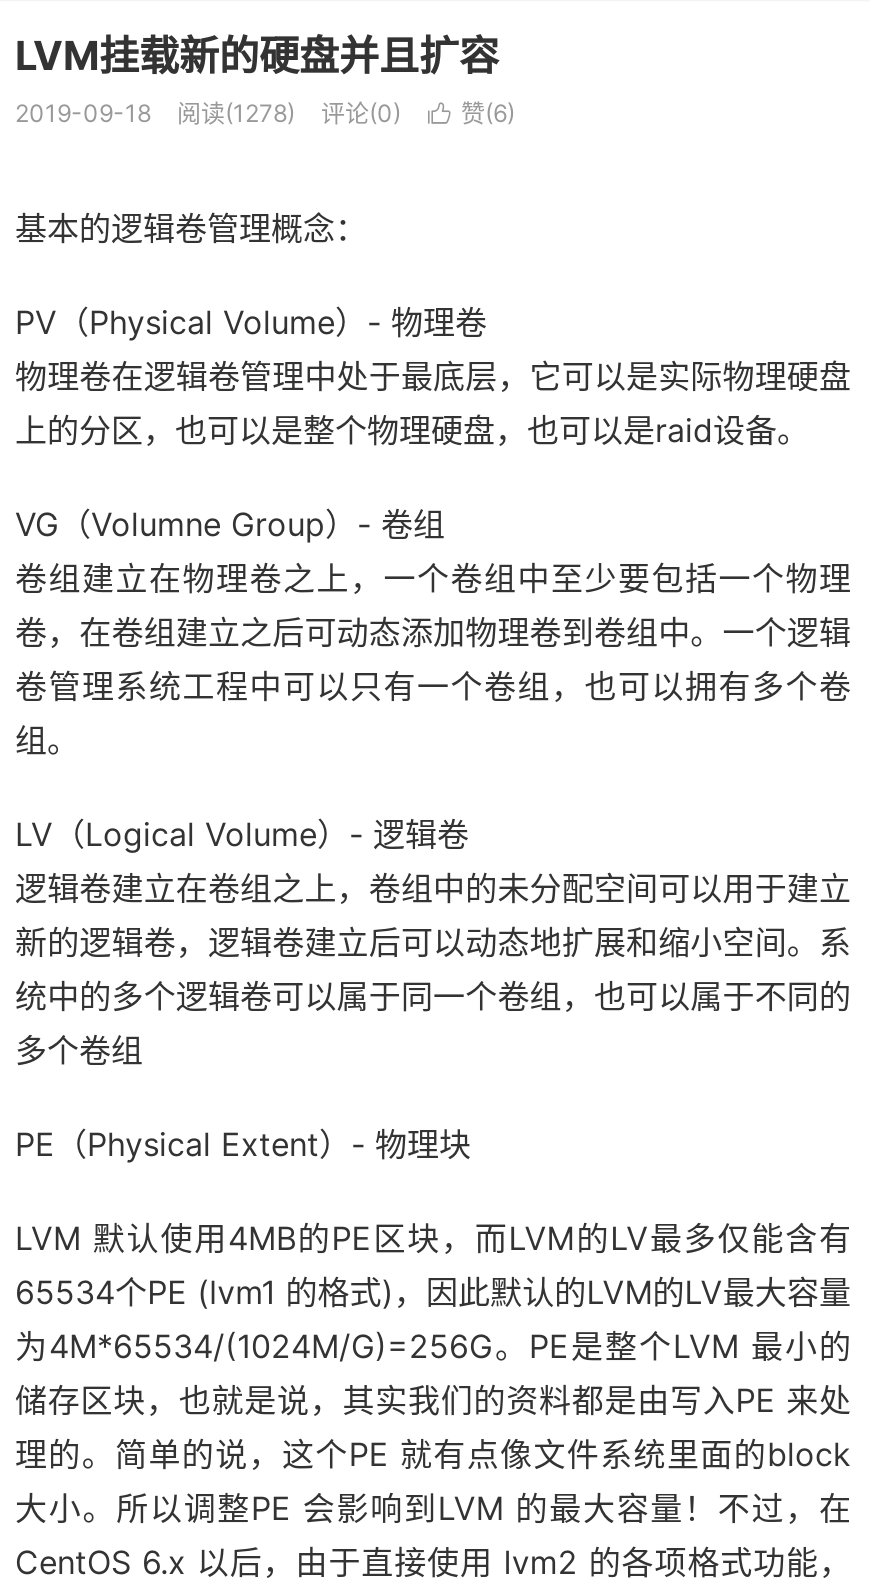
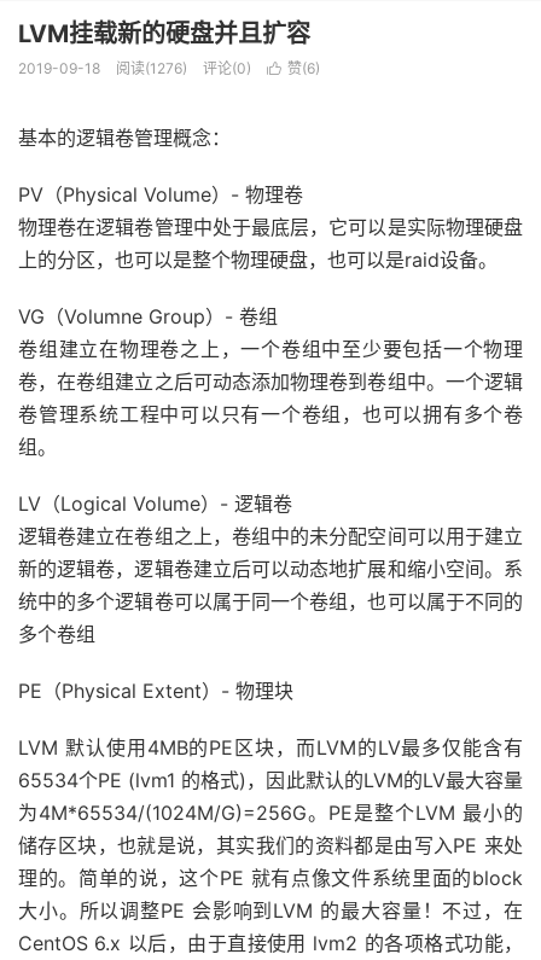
[177,98,295,128] 阅读(1278) -> [116,59,187,77] 阅读(1276)

